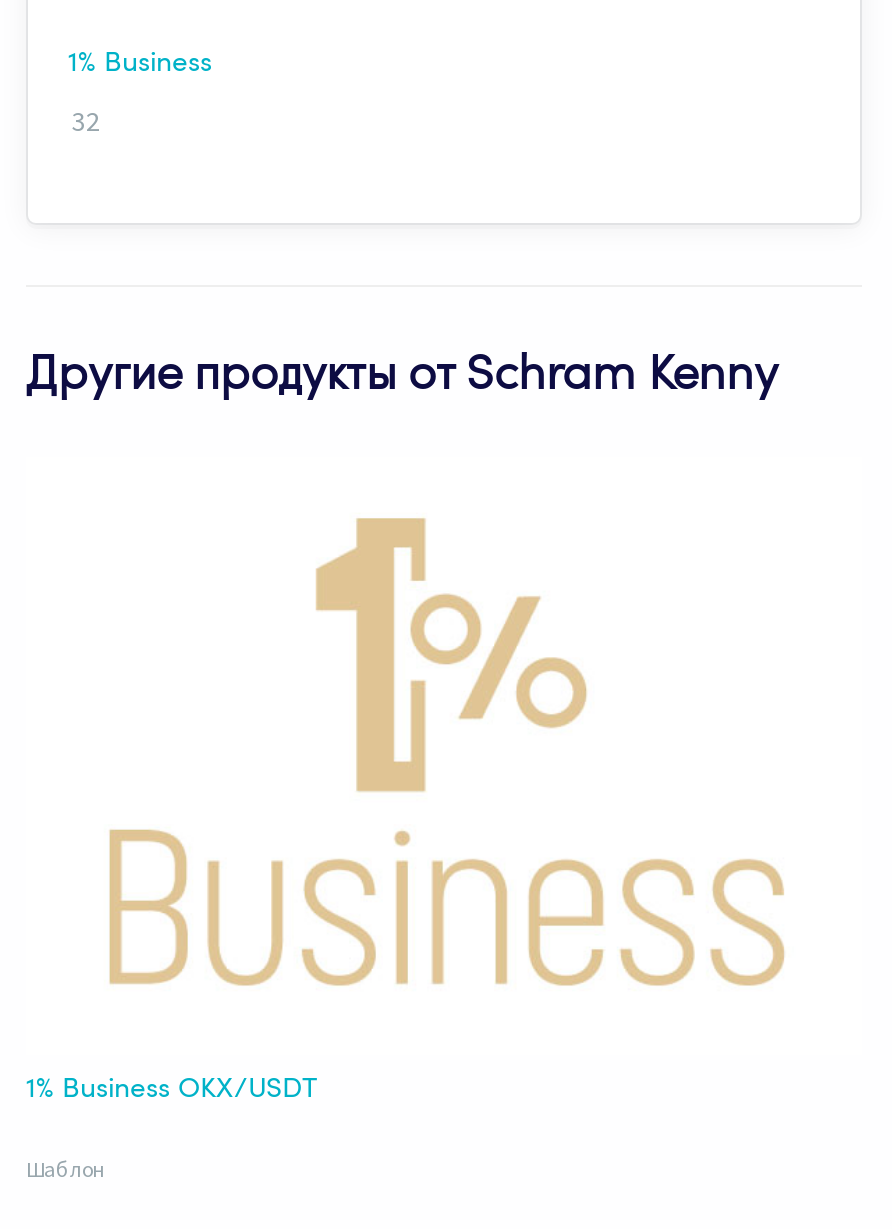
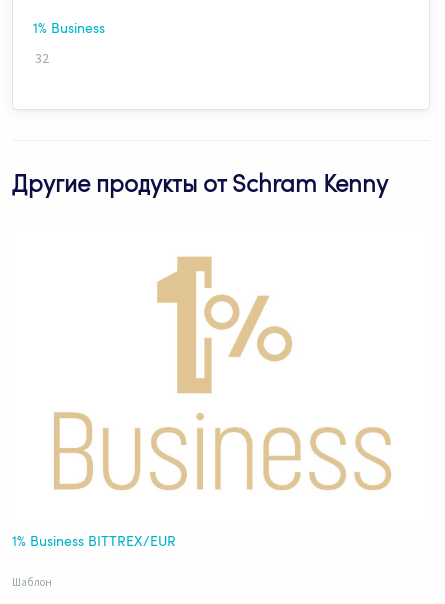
[26,1075,318,1103] 1% Business OKX/USDT -> [12,535,176,549] 1% Business BITTREX/EUR

